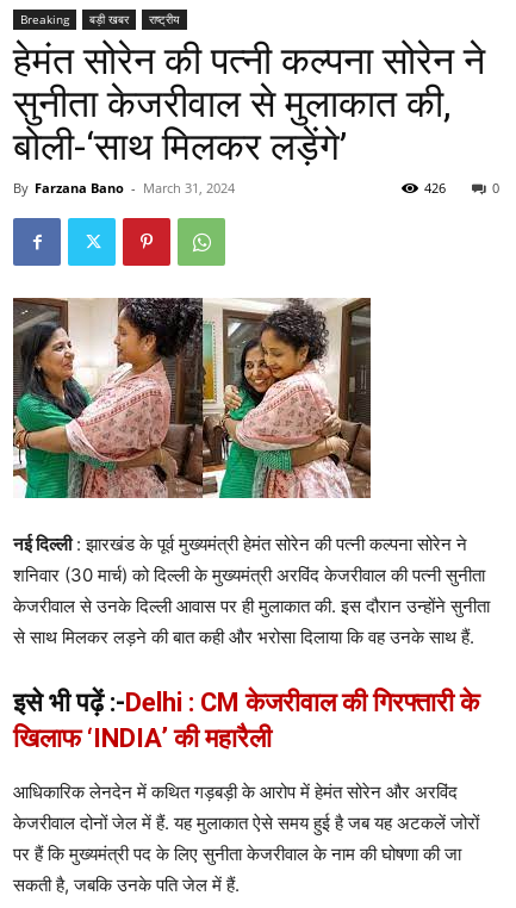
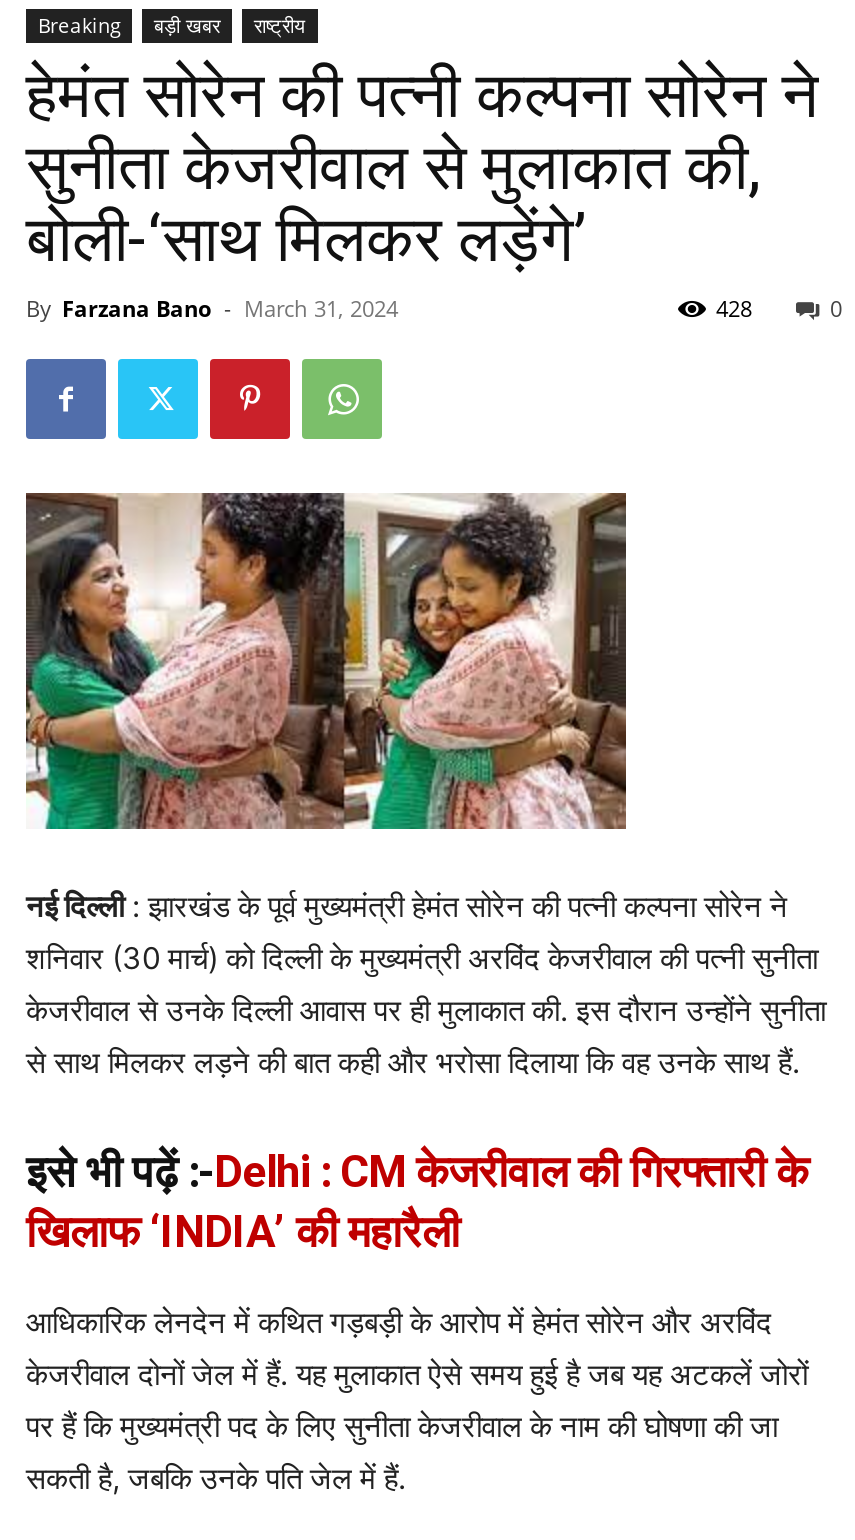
[424,179,446,197] 426 -> [716,293,752,323] 428

